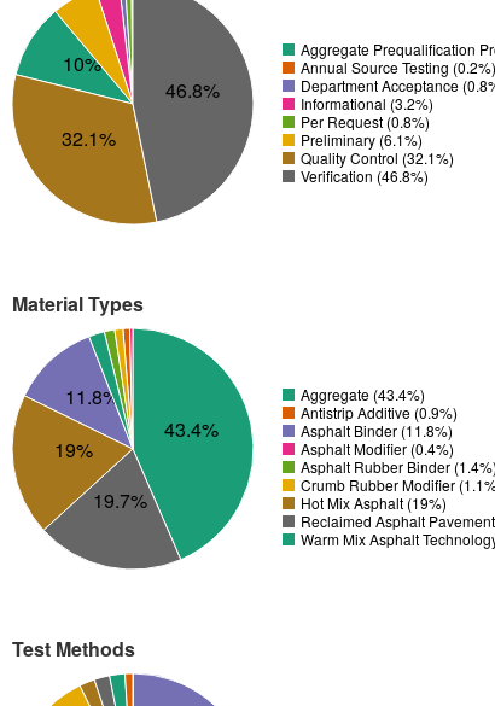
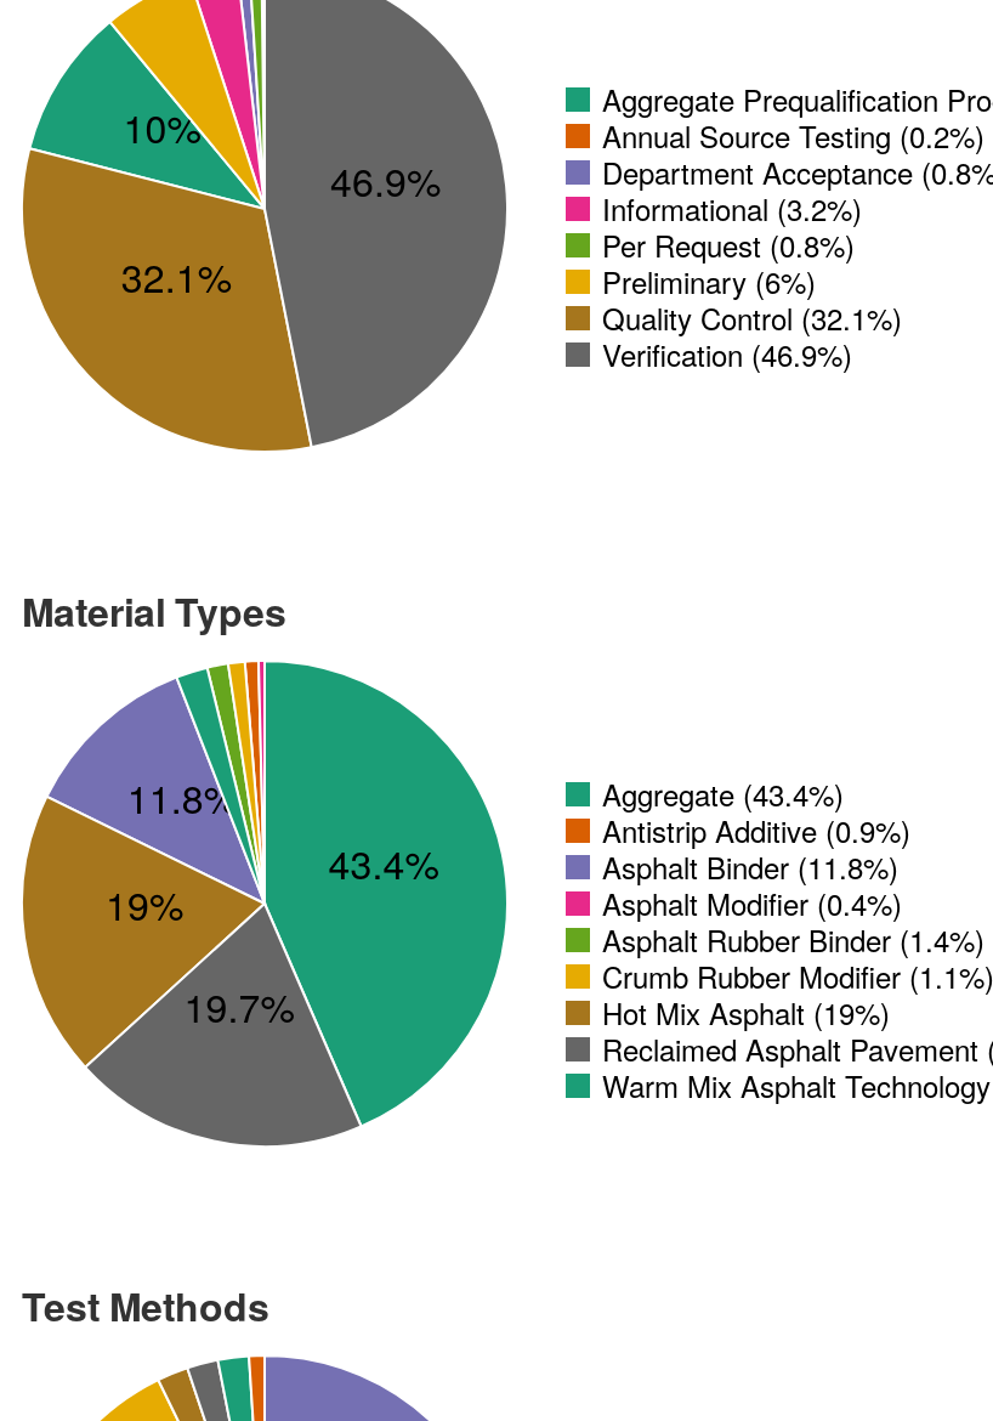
[166,76,220,104] 46.8% -> [330,152,441,208] 46.9%
[301,129,423,150] Preliminary (6.1%) -> [602,260,816,302] Preliminary (6%)
[301,165,429,186] Verification (46.8%) -> [602,333,852,375] Verification (46.9%)

